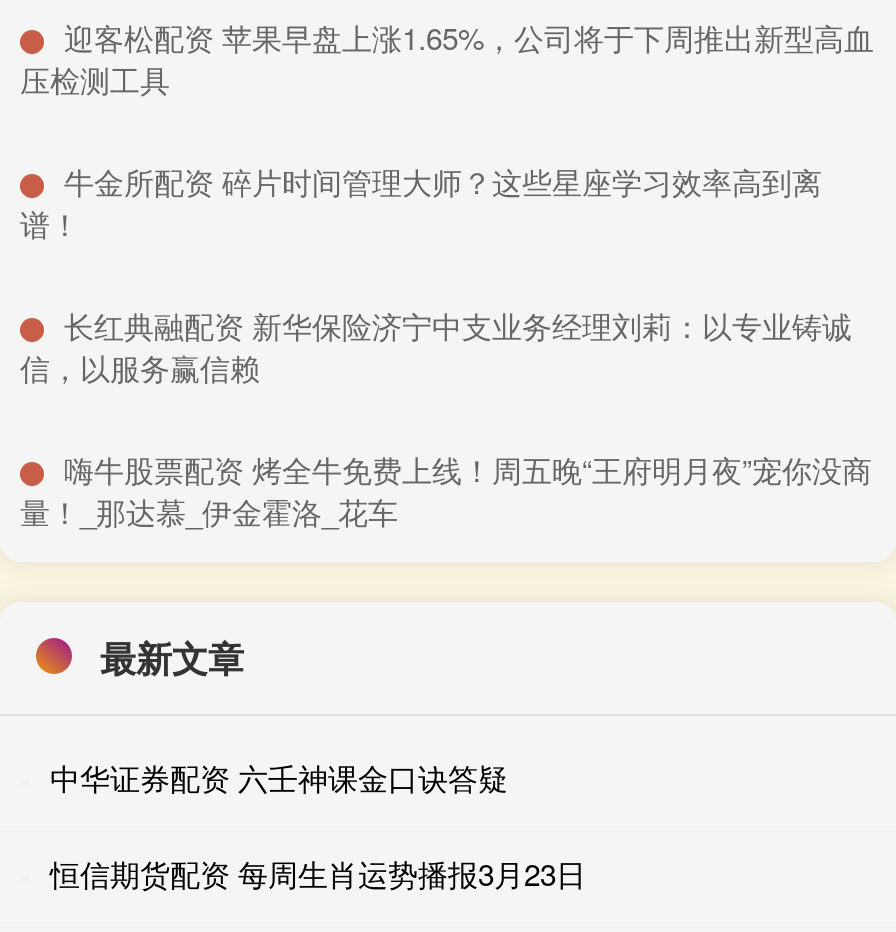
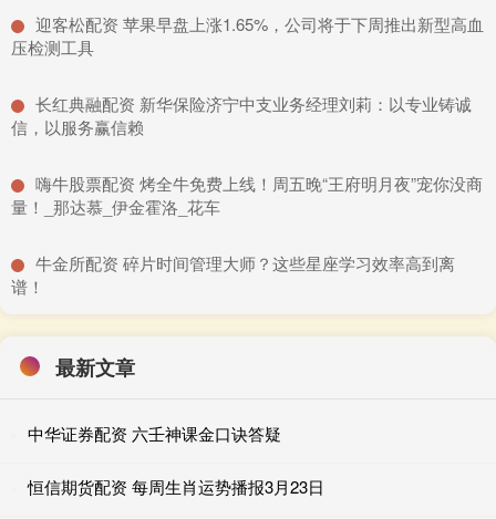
moved [20,161,822,245] -> [11,252,455,298]: 牛金所配资 碎片时间管理大师？这些星座学习效率高到离 | 谱！
moved [20,305,872,533] -> [11,92,483,218]: 长红典融配资 新华保险济宁中支业务经理刘莉：以专业铸诚 | 信，以服务赢信赖 | 嗨牛股票配资 烤全牛免费上线！周五晚“王府明月夜”宠你没商 | 量！_那达慕_伊金霍洛_花车

